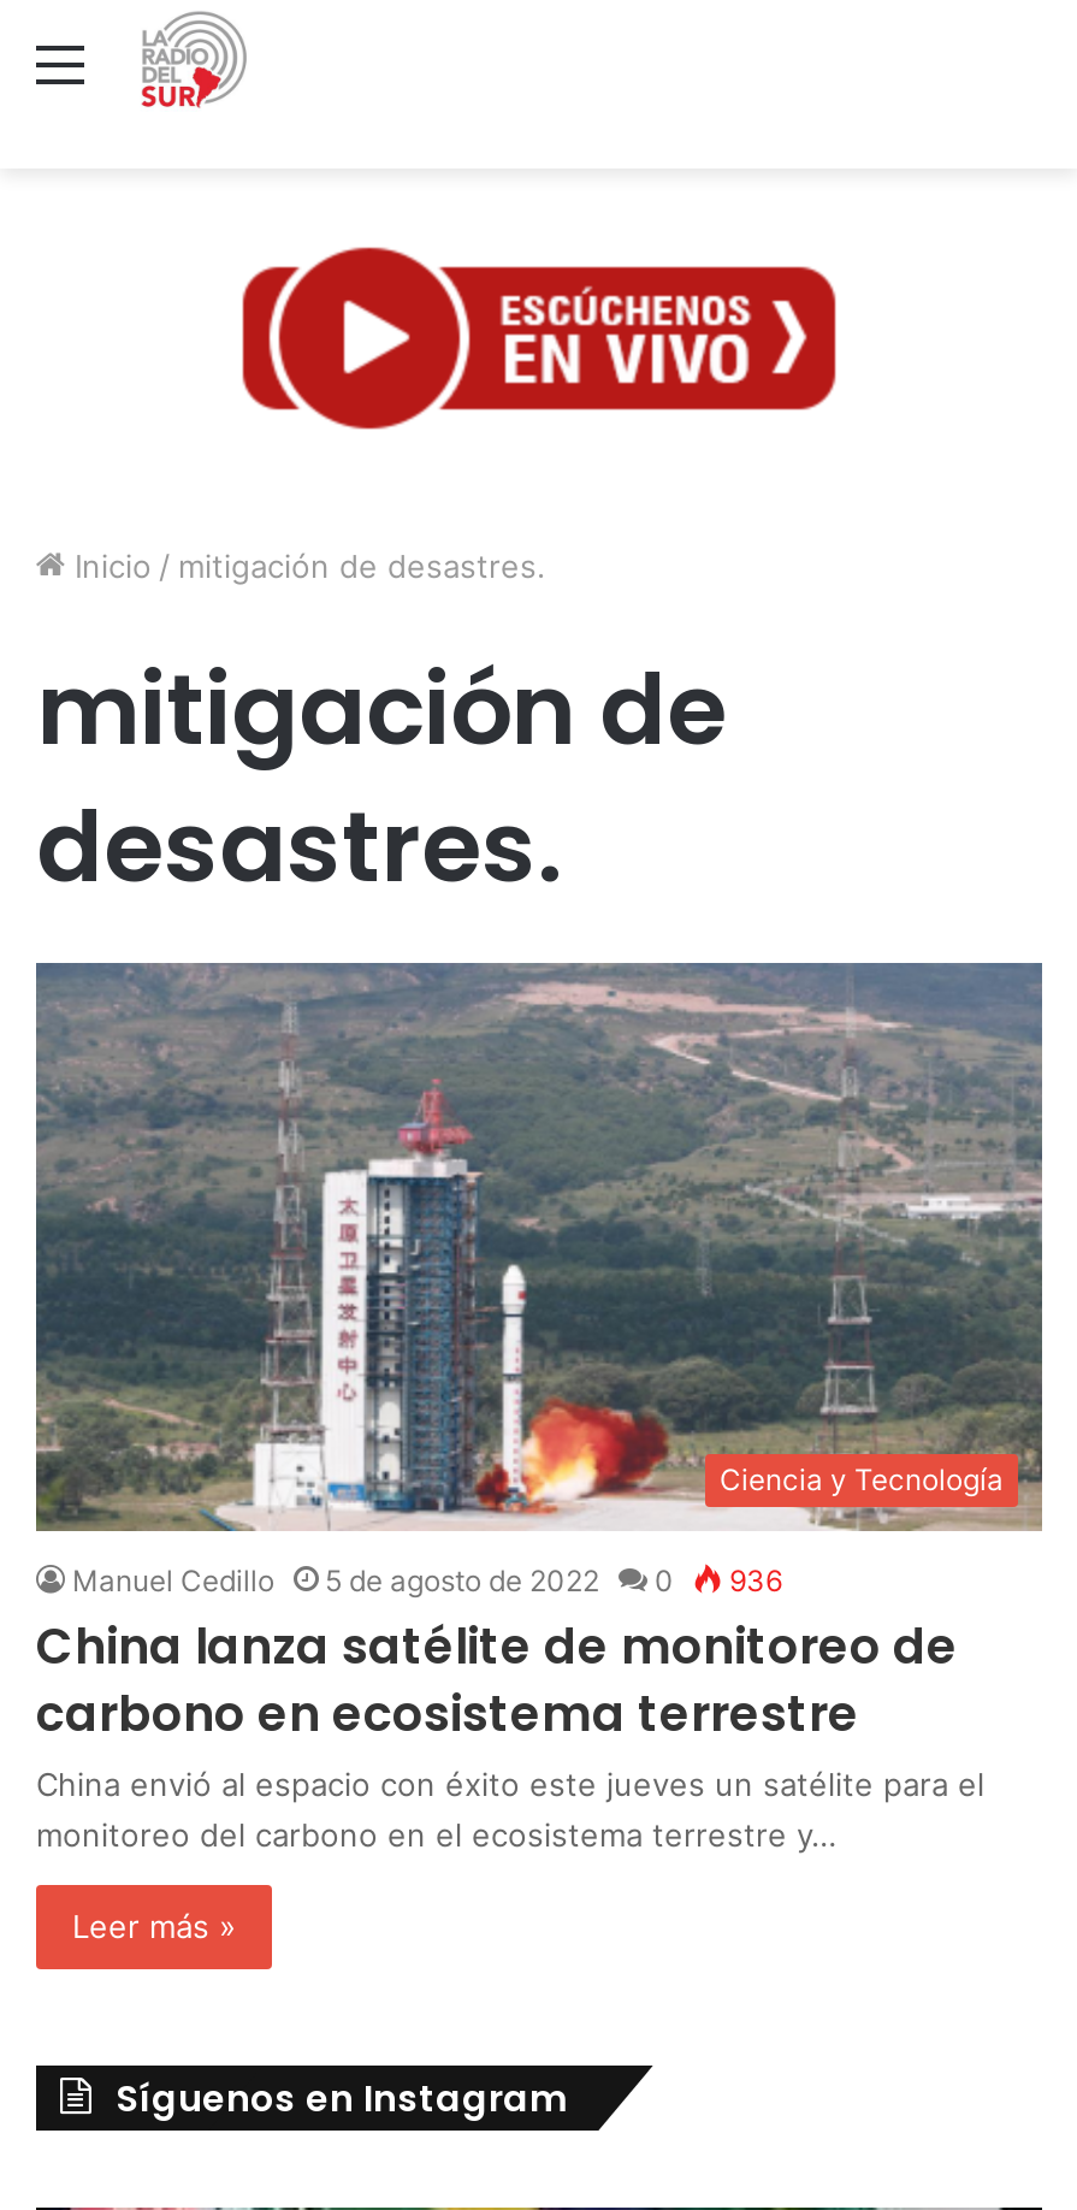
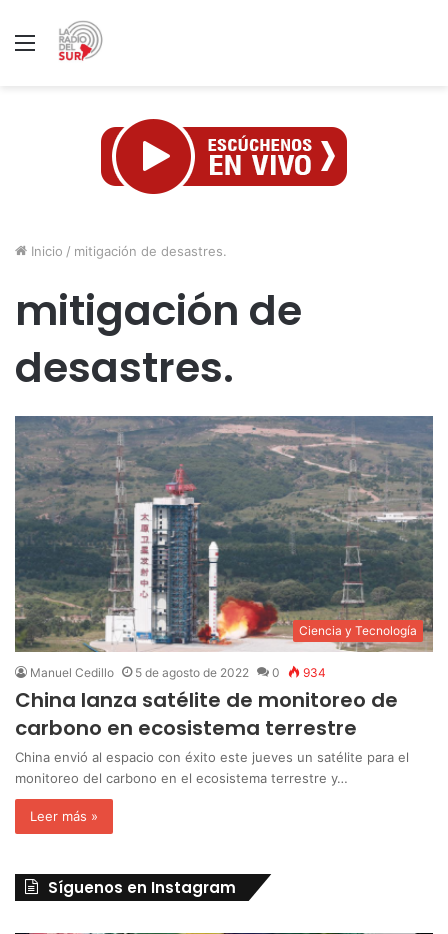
[72,1562,782,1598] Manuel Cedillo 5 de agosto de 2022 0 936 -> [30,665,326,680] Manuel Cedillo 5 de agosto de 2022 0 934

